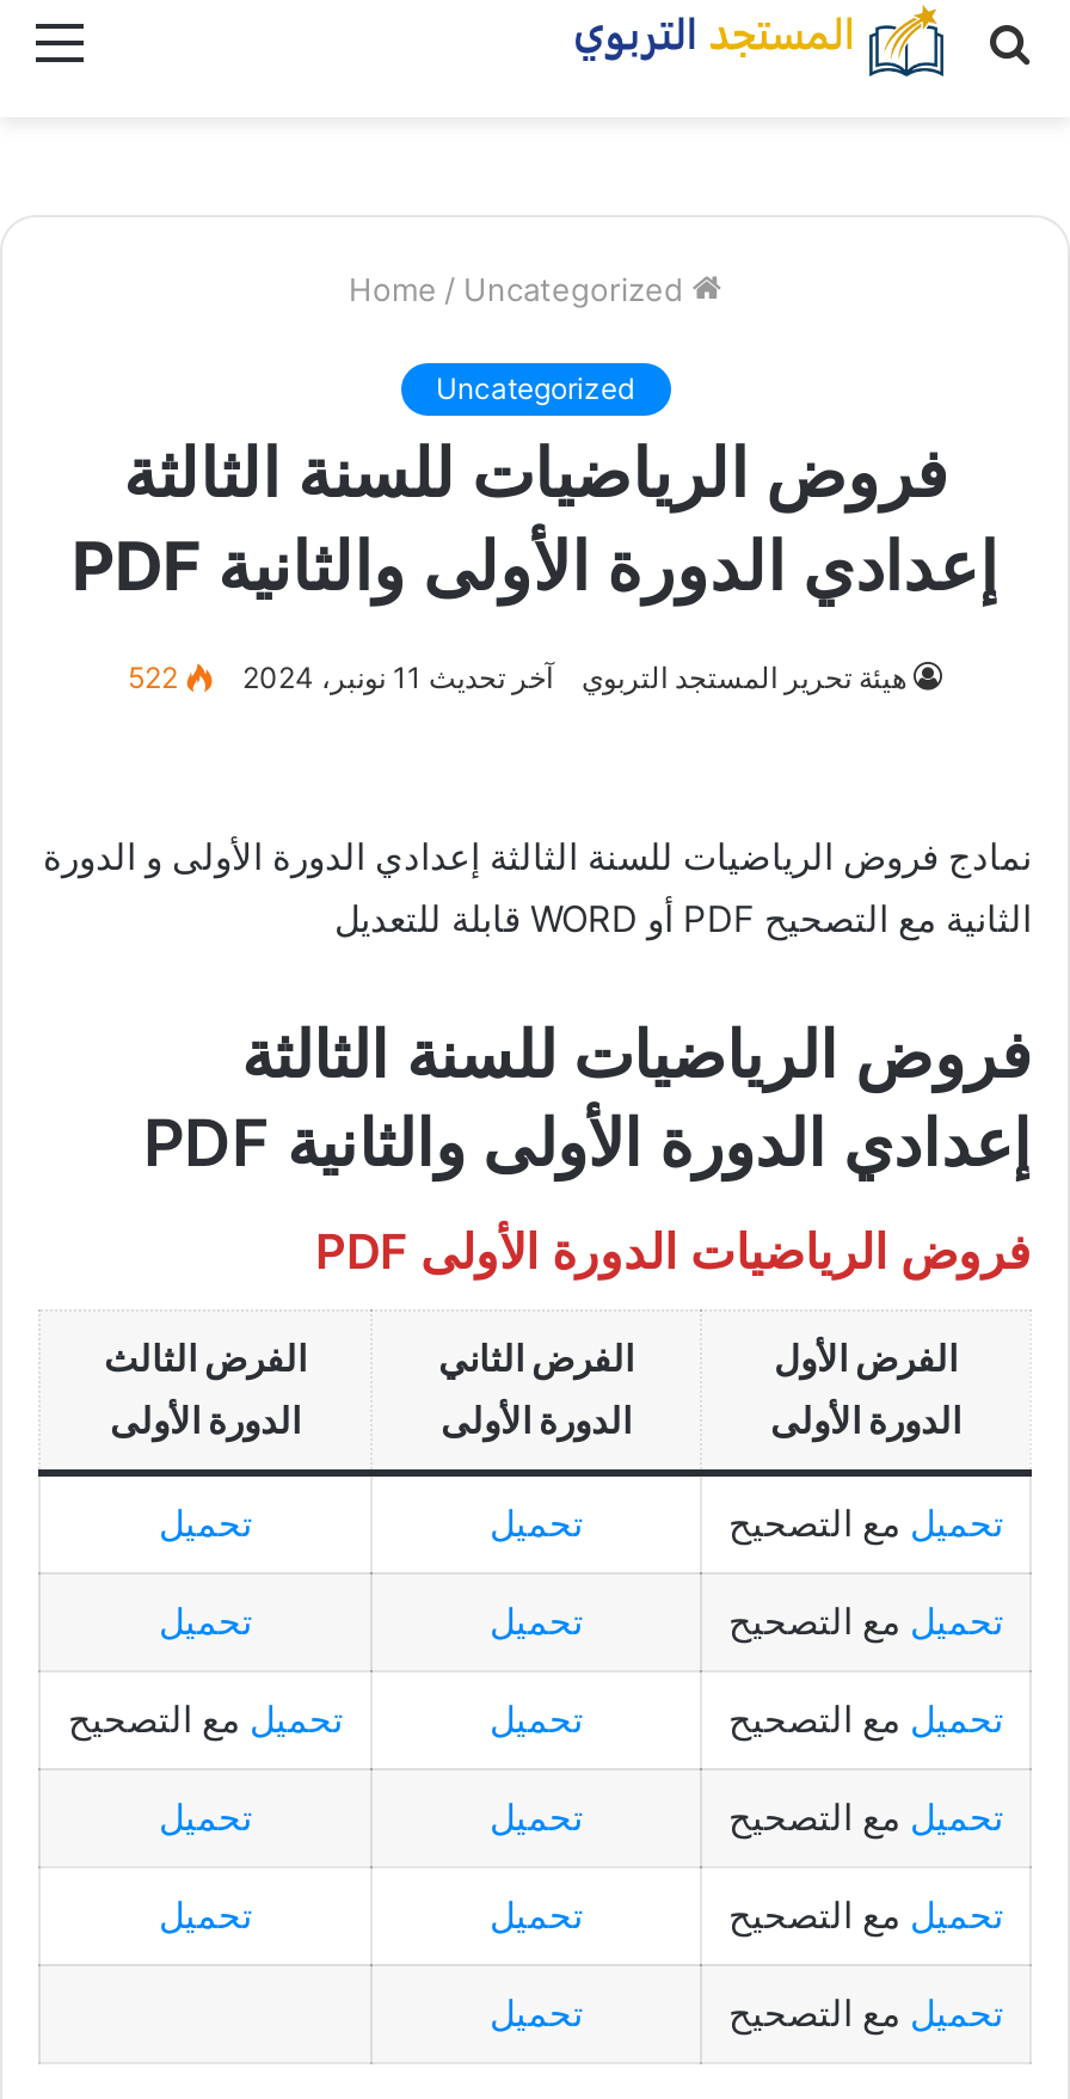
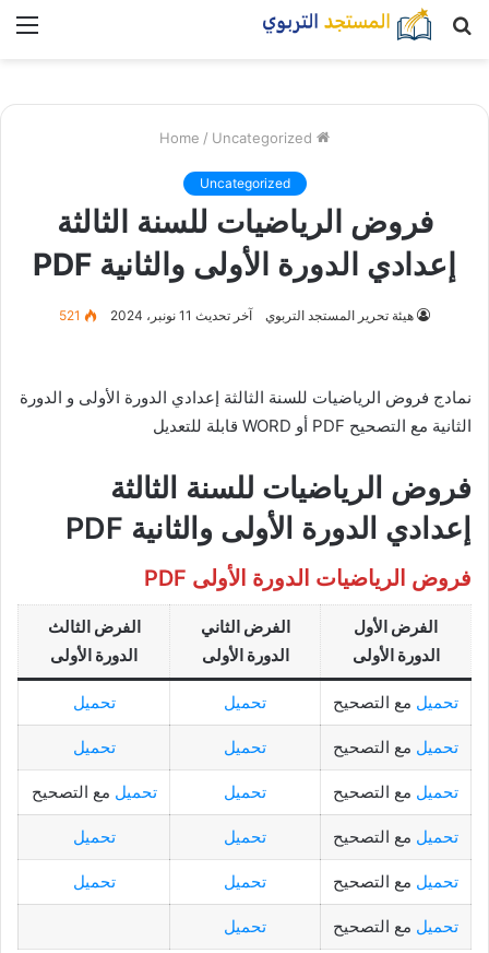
[128,659,178,695] 522 -> [59,307,81,323] 521

